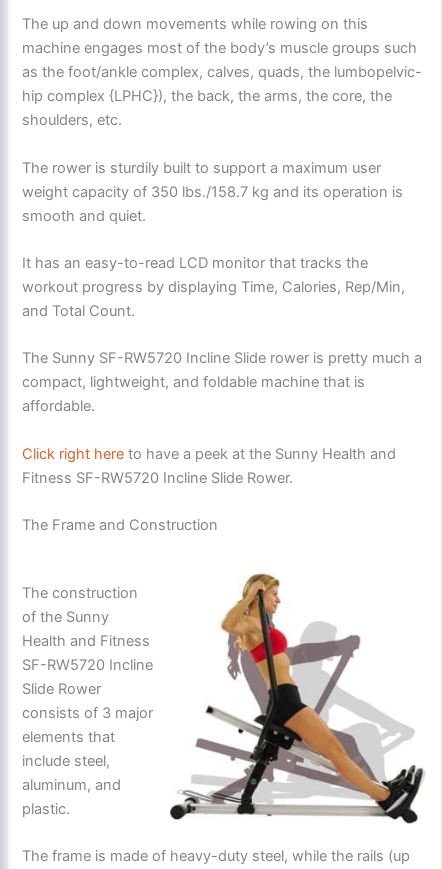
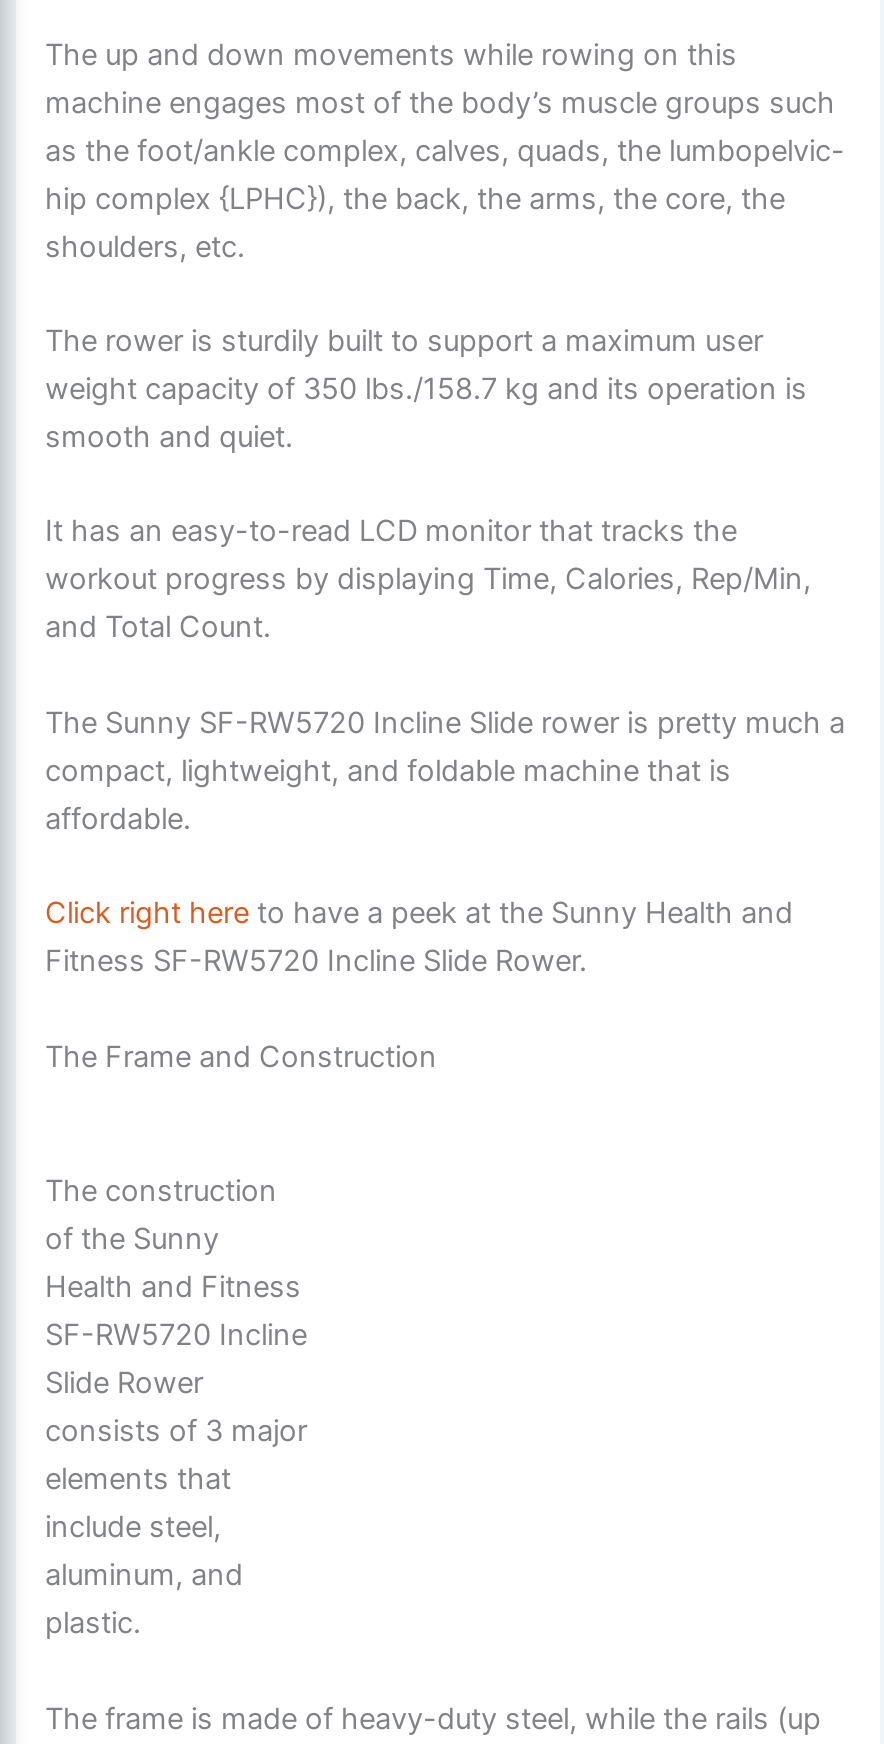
[169,573,425,824] [image] -> none

